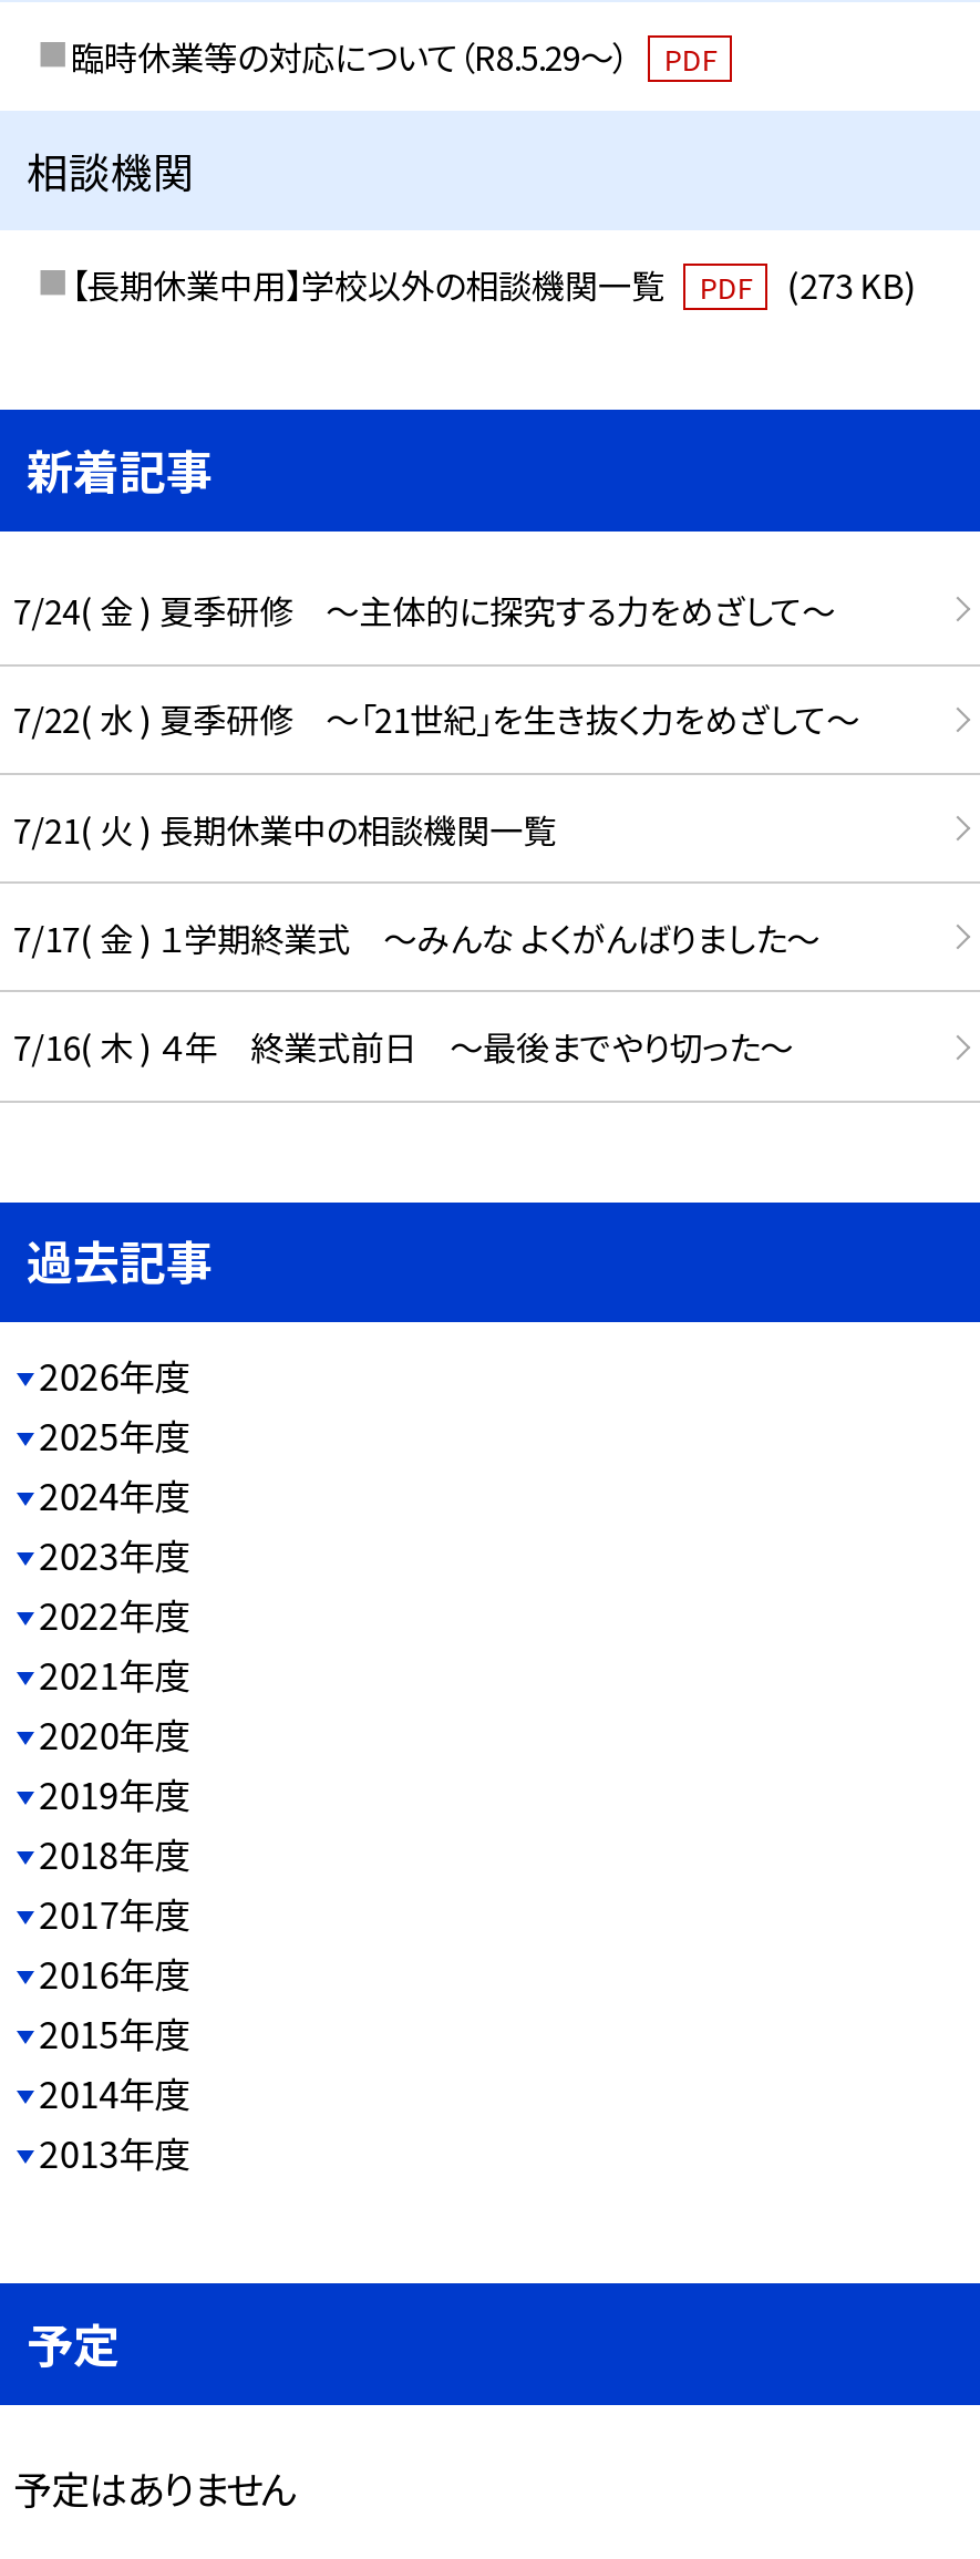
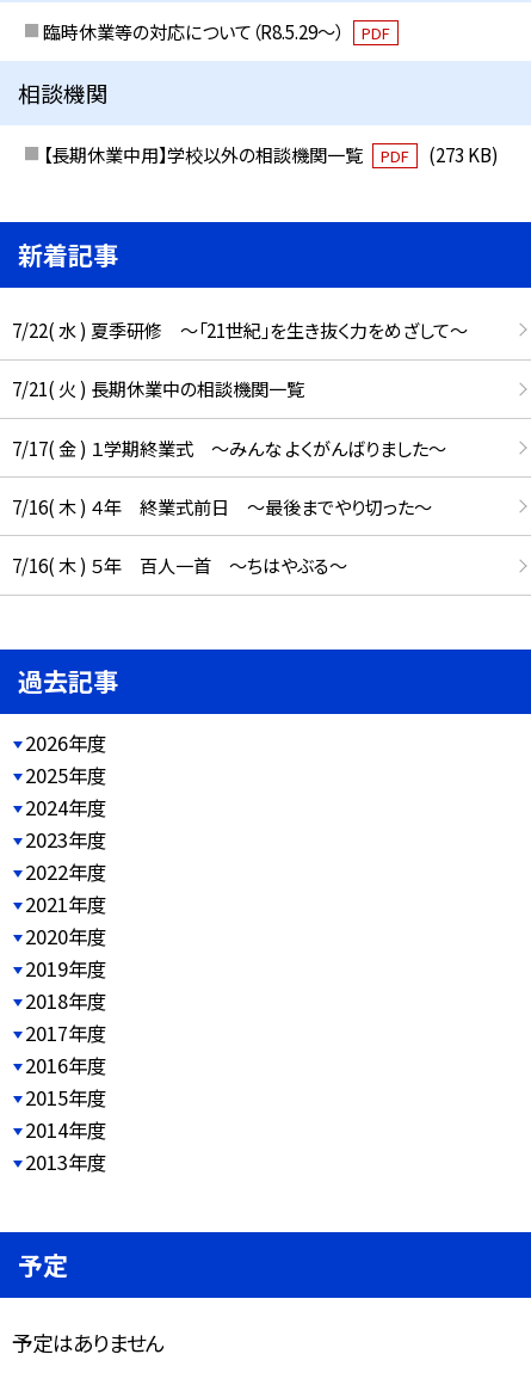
[14,585,835,633] 7/24( 金 ) 夏季研修 ～主体的に探究する力をめざして～ -> none
moved [14,694,860,1070] -> [11,316,467,519]: 7/22( 水 ) 夏季研修 ～「21世紀」を生き抜く力をめざして～ | 7/21( 火 ) 長期休業中の相談機関一覧 | 7/17( 金 ) １学期終業式 ～みんな よくがんばりました～ | 7/16( 木 ) ４年 終業式前日 ～最後までやり切った～
none -> [11,552,347,578] 7/16( 木 ) ５年 百人一首 ～ちはやぶる～

